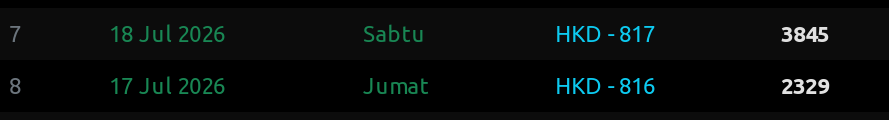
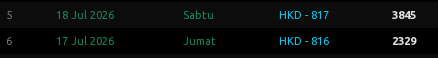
[9,22,21,46] 7 -> [6,9,12,21] 5
[9,74,21,98] 8 -> [6,35,12,47] 6

